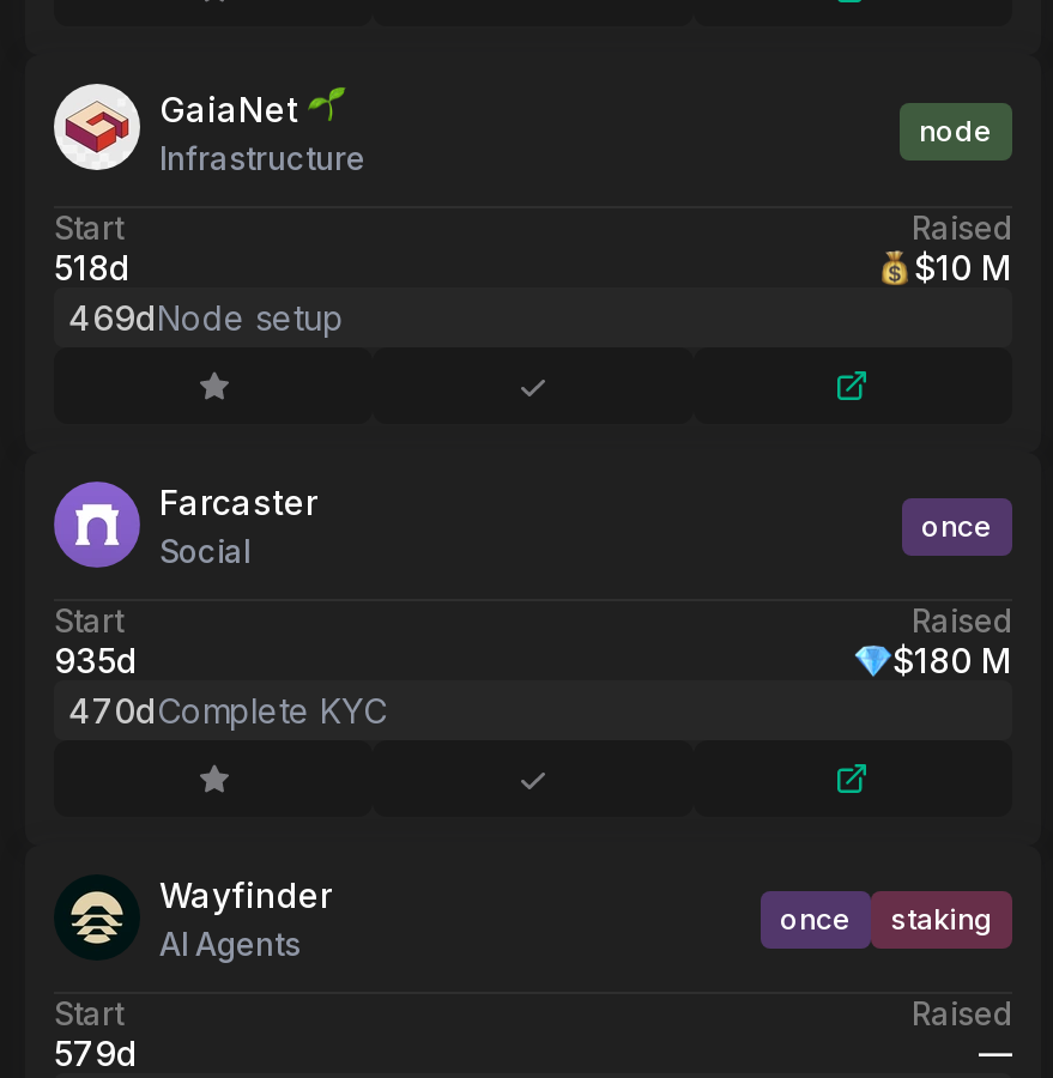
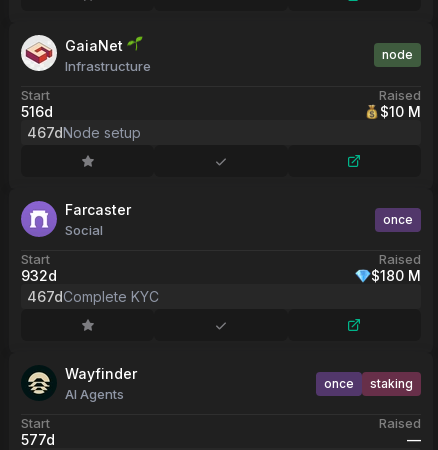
[54,247,131,287] 518d -> [21,103,53,120] 516d
[68,297,344,338] 469dNode setup -> [27,124,141,141] 467dNode setup
[54,640,138,680] 935d -> [21,267,57,284] 932d
[68,690,387,731] 470dComplete KYC -> [27,288,159,305] 467dComplete KYC
[54,1032,138,1073] 579d -> [21,431,55,448] 577d

